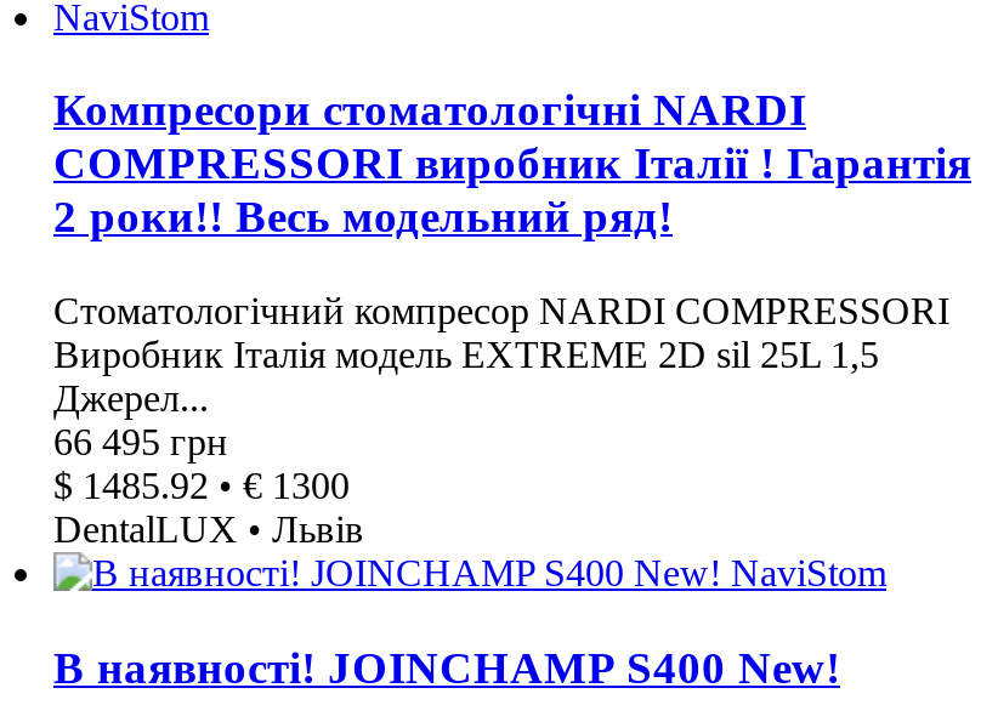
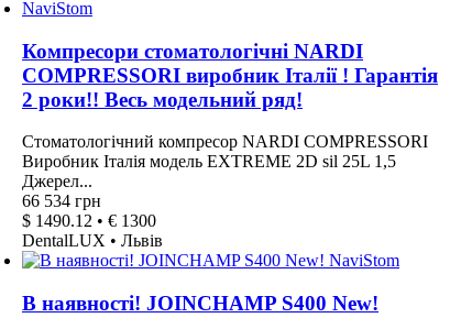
[53,421,228,462] 66 495 грн -> [22,192,101,211] 66 534 грн
[53,464,350,506] $ 1485.92 • € 1300 -> [22,212,156,230] $ 1490.12 • € 1300

